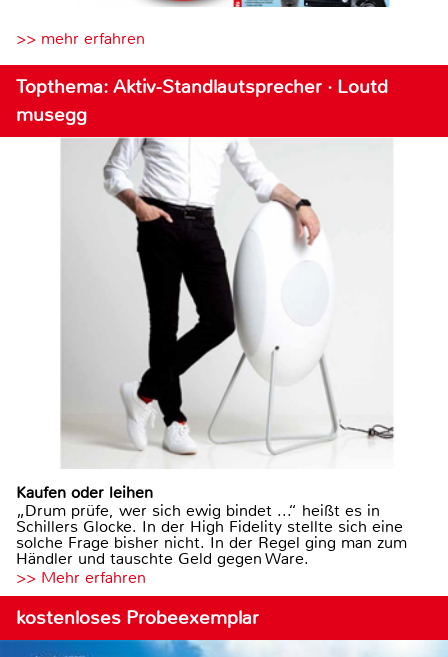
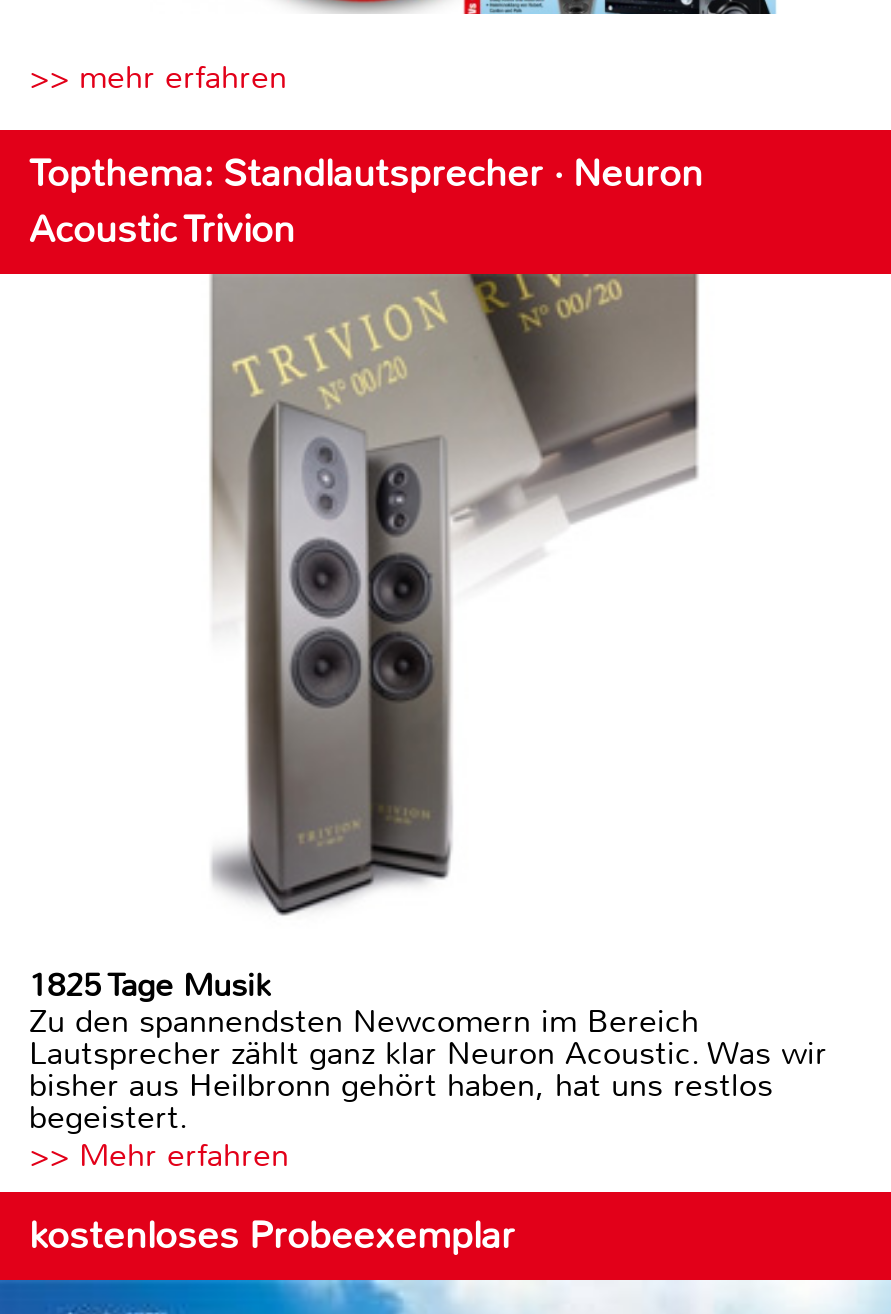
[16,74,388,127] Topthema: Aktiv-Standlautsprecher · Loutd | musegg -> [29,147,703,253] Topthema: Standlautsprecher · Neuron | Acoustic Trivion
[16,136,407,569] [image] | Kaufen oder leihen | „Drum prüfe, wer sich ewig bindet ...“ heißt es in | Schillers Glocke. In der High Fidelity stellte sich eine | solche Frage bisher nicht. In der Regel ging man zum | Händler und tauschte Geld gegen Ware. -> [29,272,827,1139] [image] | 1825 Tage Musik | Zu den spannendsten Newcomern im Bereich | Lautsprecher zählt ganz klar Neuron Acoustic. Was wir | bisher aus Heilbronn gehört haben, hat uns restlos | begeistert.

